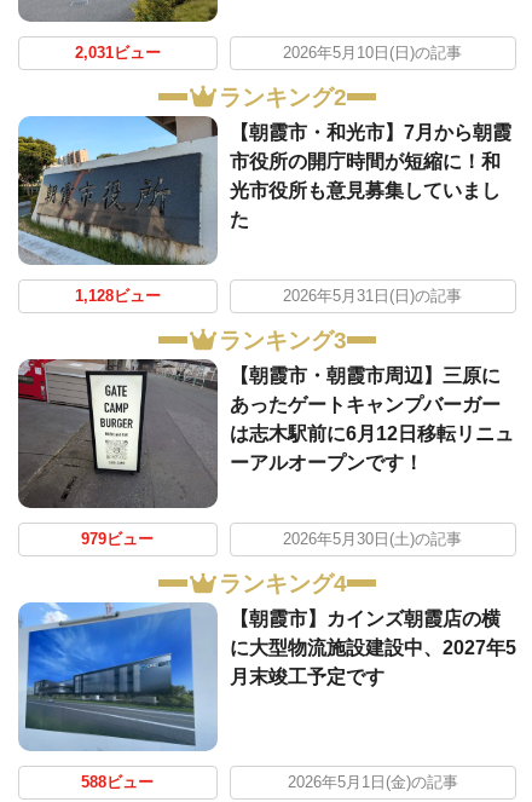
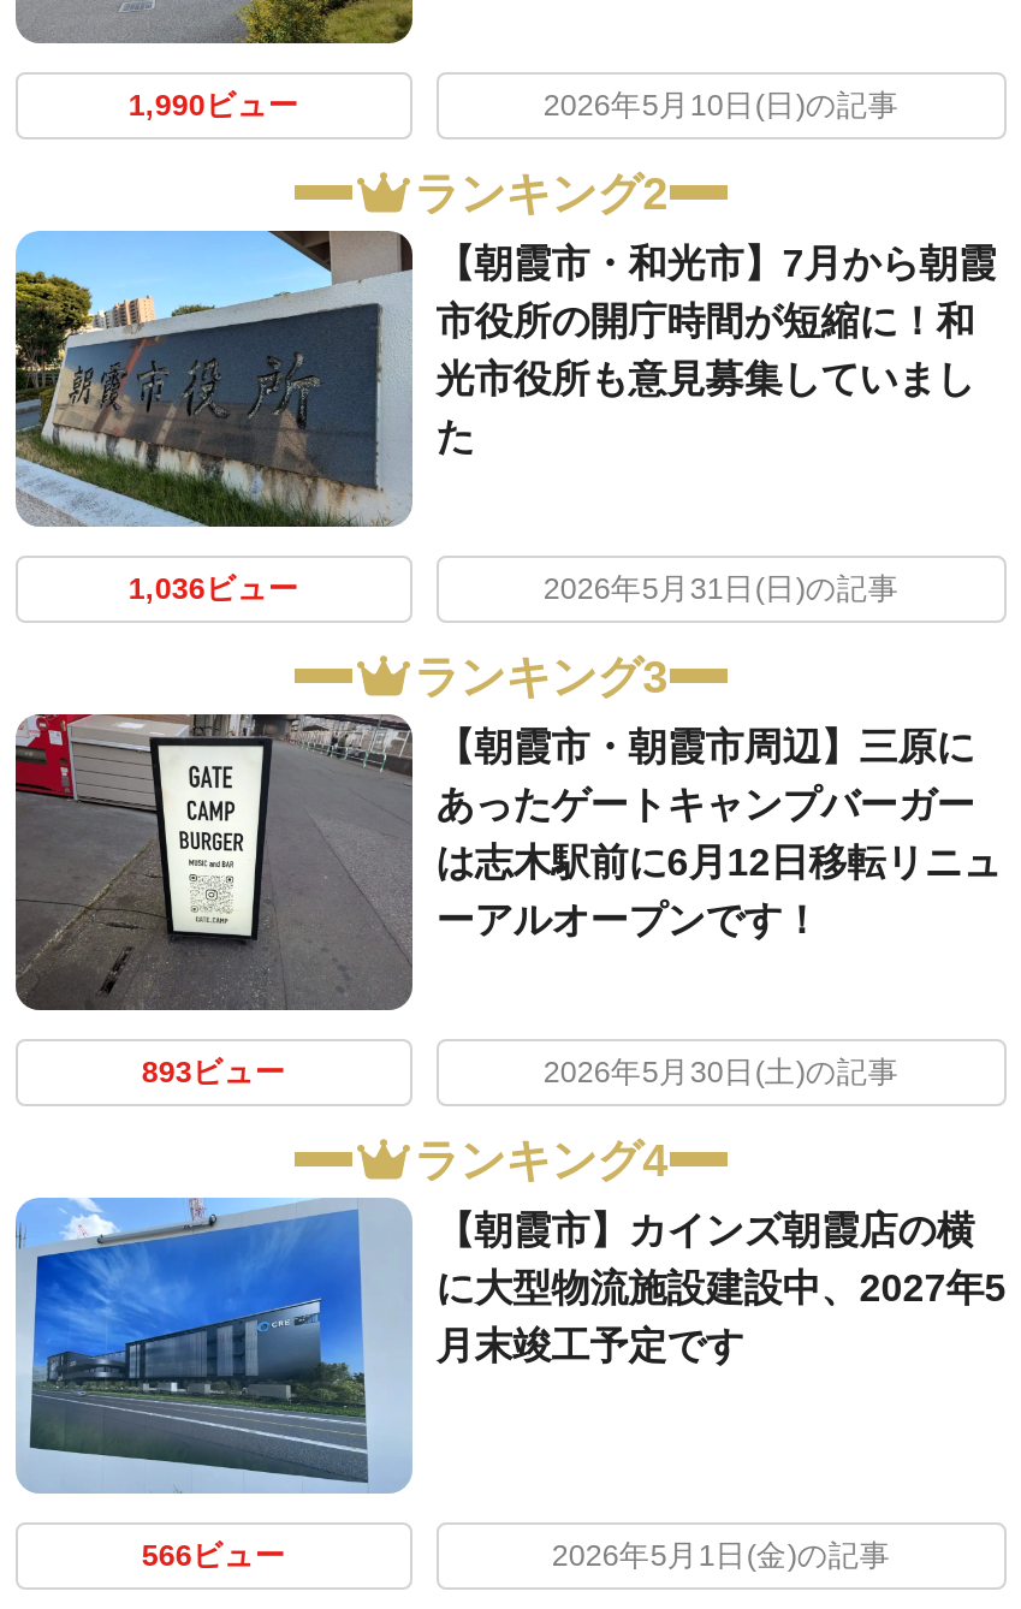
[75,45,161,62] 2,031ビュー -> [128,89,299,123] 1,990ビュー
[75,288,161,305] 1,128ビュー -> [128,573,299,606] 1,036ビュー
[81,531,154,548] 979ビュー -> [141,1056,286,1090] 893ビュー
[81,775,154,792] 588ビュー -> [141,1540,286,1573] 566ビュー

